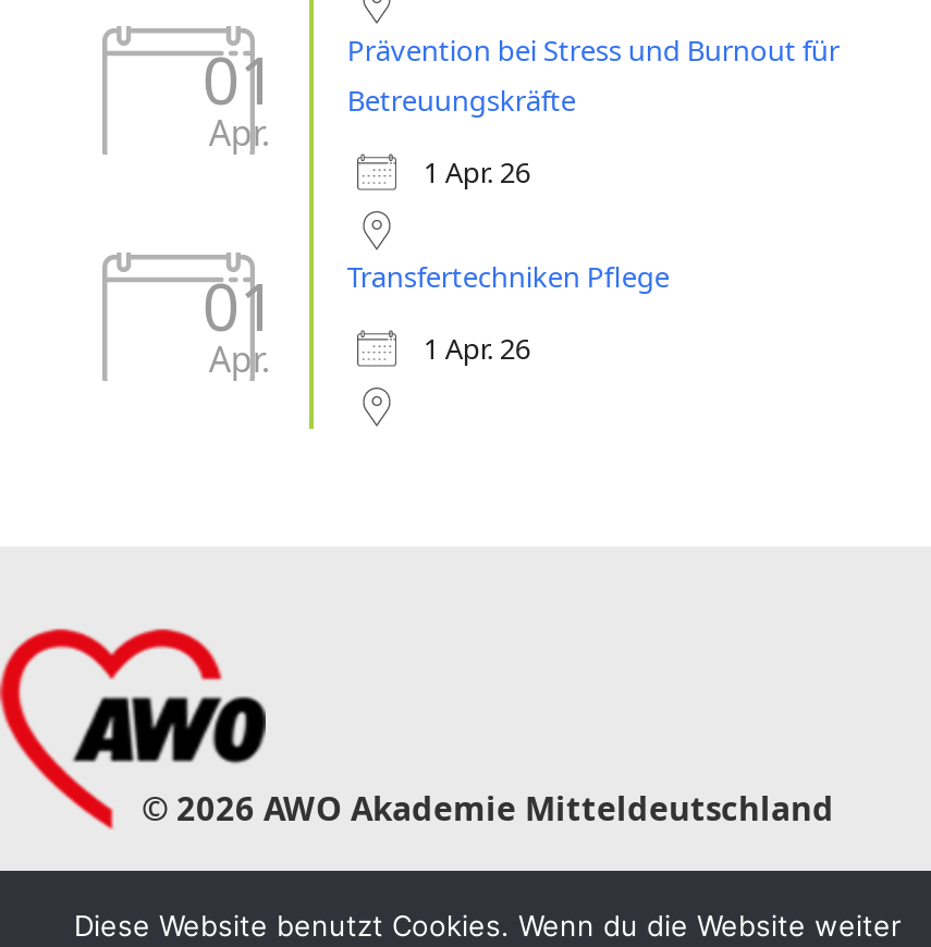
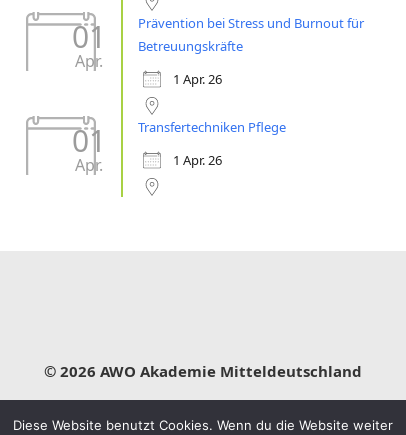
[7,627,268,829] [image] -> none

